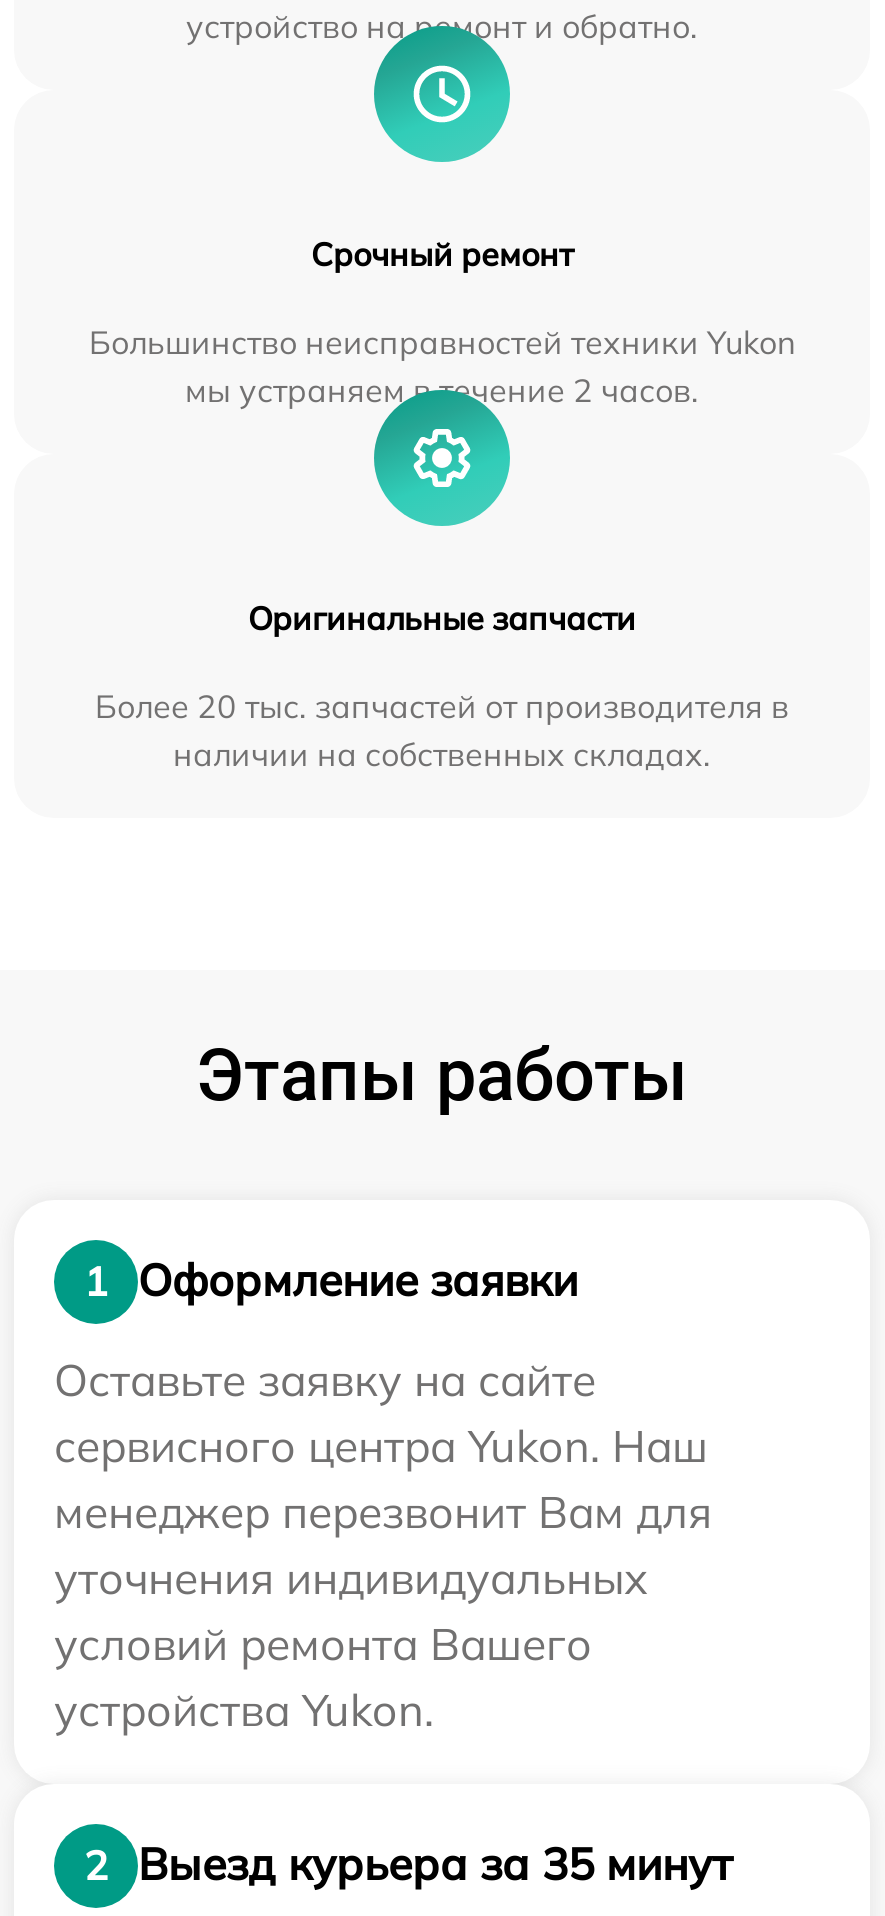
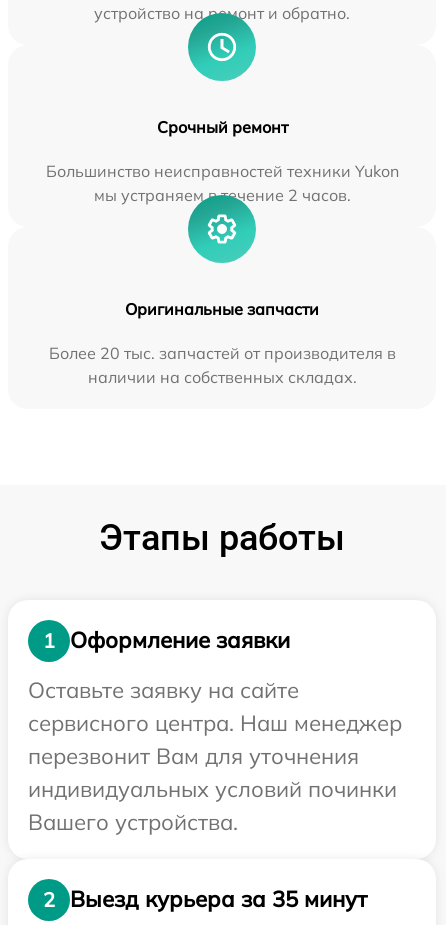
[54,1418,712,1738] сервисного центра Yukon. Наш | менеджер перезвонит Вам для | уточнения индивидуальных | условий ремонта Вашего | устройства Yukon. -> [28,709,402,836] сервисного центра. Наш менеджер | перезвонит Вам для уточнения | индивидуальных условий починки | Вашего устройства.

